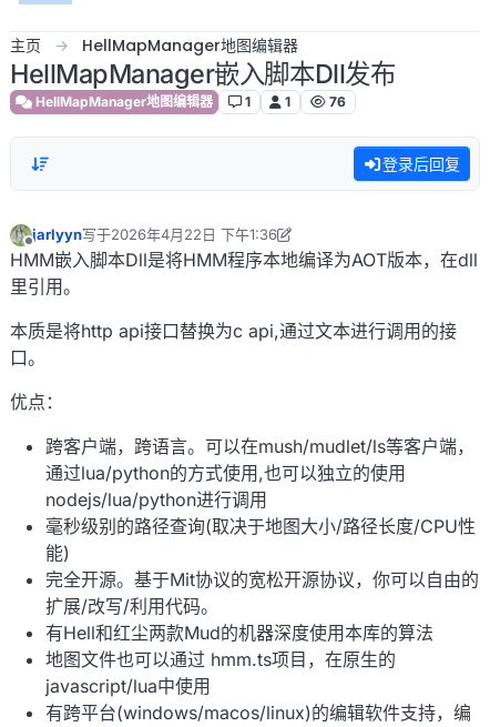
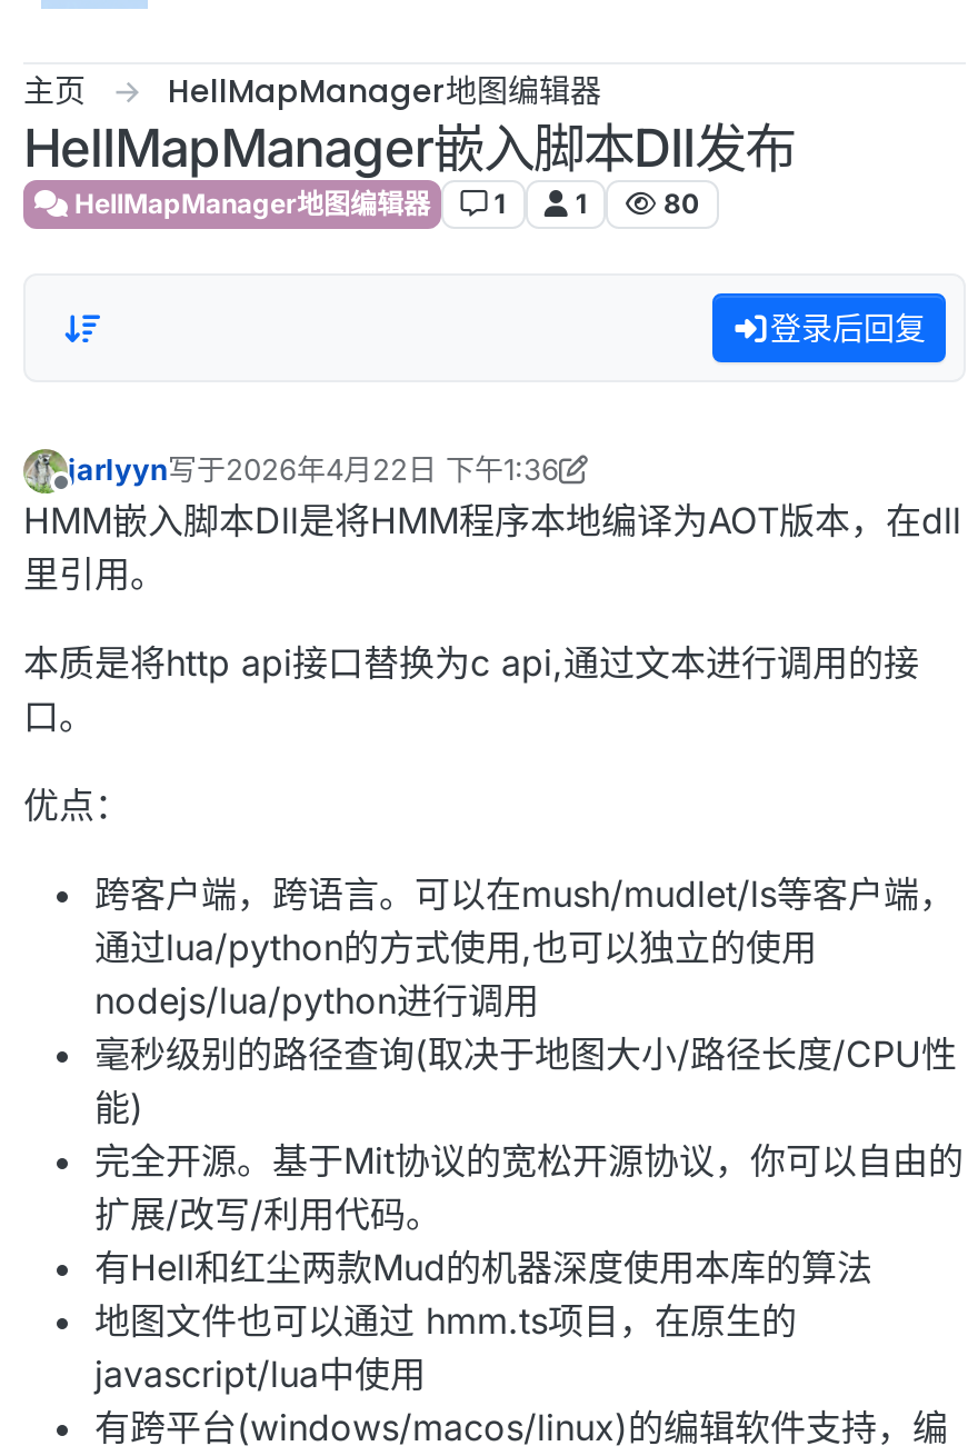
[329,93,346,110] 76 -> [663,187,699,221] 80

